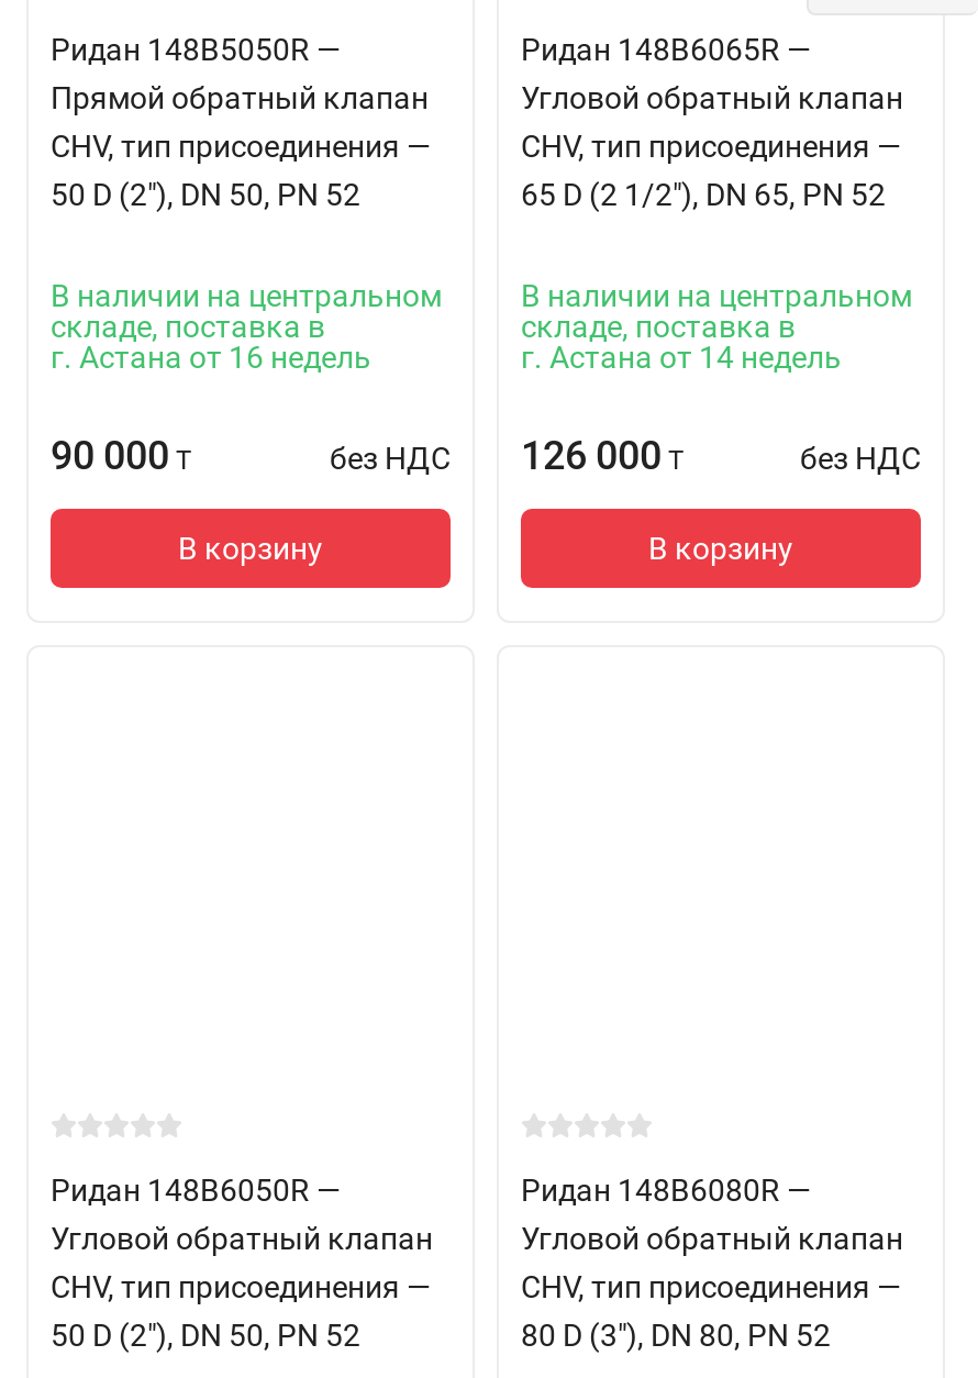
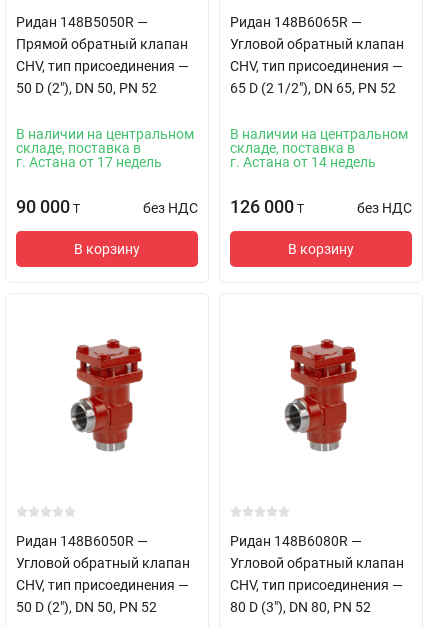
[51,340,371,375] г. Астана от 16 недель -> [16,154,162,170] г. Астана от 17 недель
none -> [70,338,144,452] [image]
none -> [284,338,358,452] [image]

